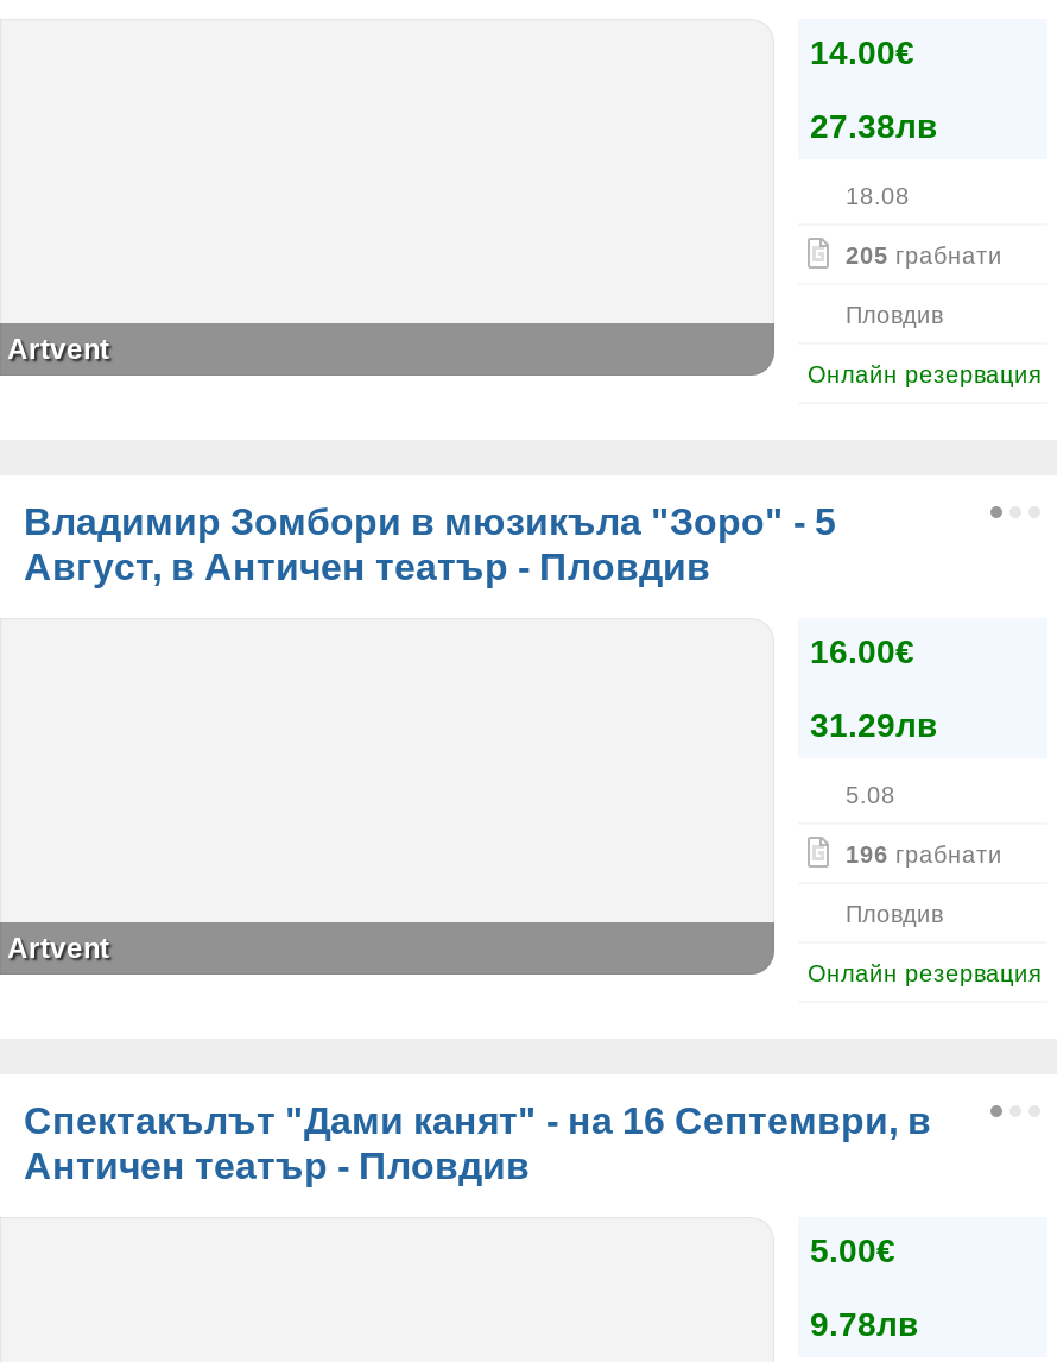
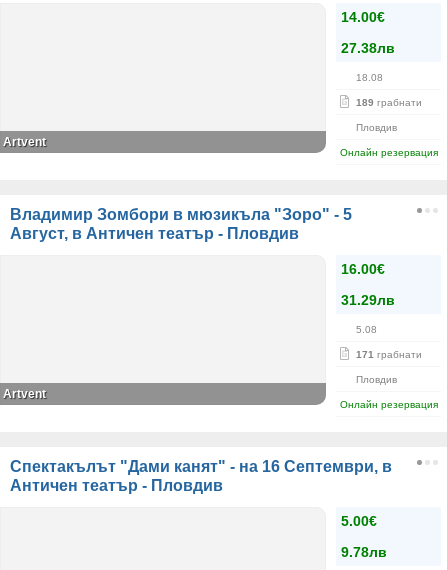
[846,242,1002,269] 205 грабнати -> [356,97,422,108] 189 грабнати
[846,841,1002,868] 196 грабнати -> [356,349,422,360] 171 грабнати

